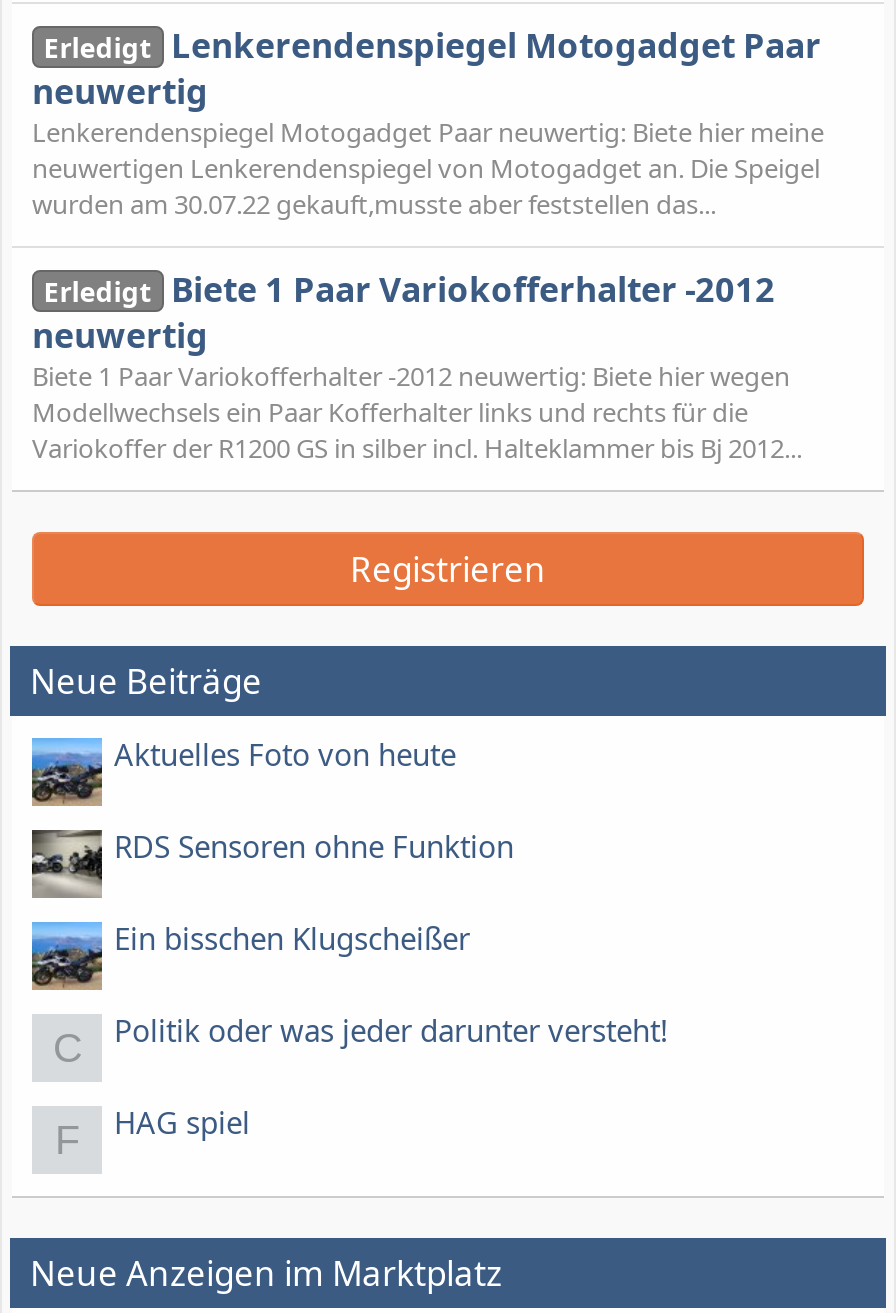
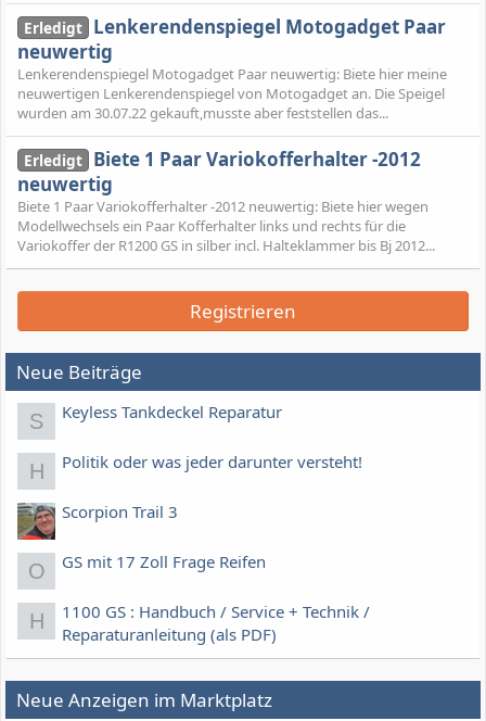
[53,733,514,1071] Aktuelles Foto von heute | RDS Sensoren ohne Funktion | Ein bisschen Klugscheißer | C -> [29,400,282,484] S | Keyless Tankdeckel Reparatur | H
moved [114,1009,668,1049] -> [62,450,362,472]: Politik oder was jeder darunter versteht!
[55,1101,250,1163] F | HAG spiel -> [28,500,370,645] Scorpion Trail 3 | O | GS mit 17 Zoll Frage Reifen | H | 1100 GS : Handbuch / Service + Technik / | Reparaturanleitung (als PDF)

